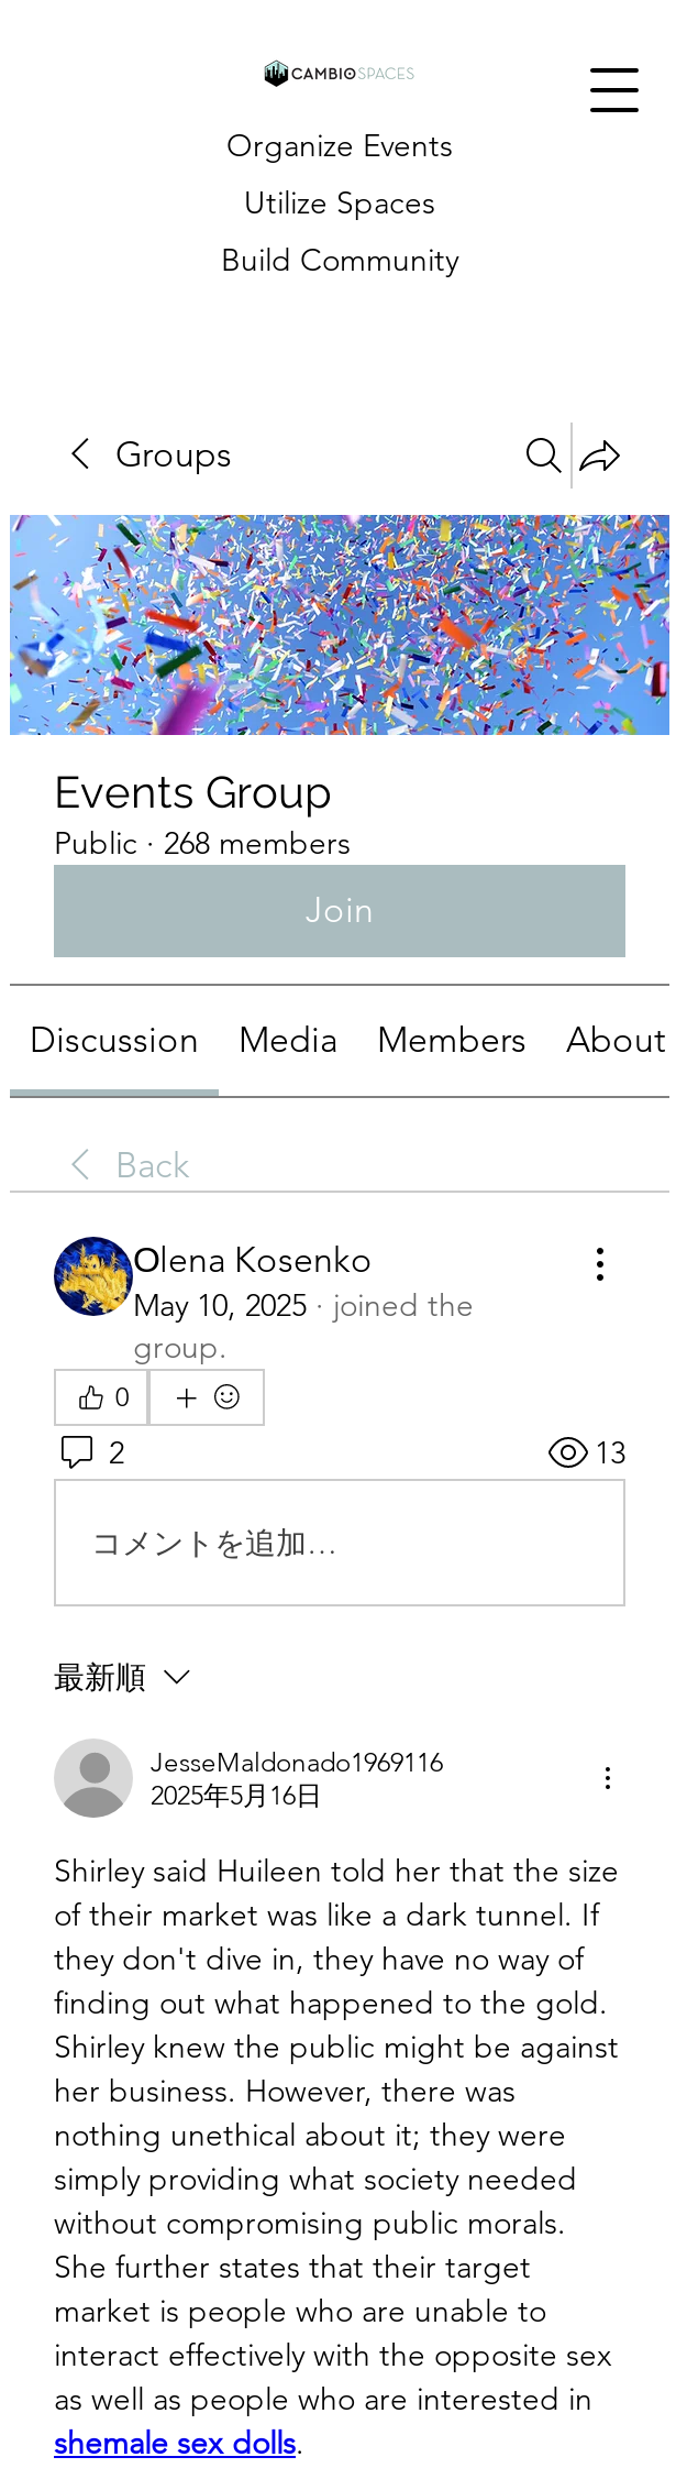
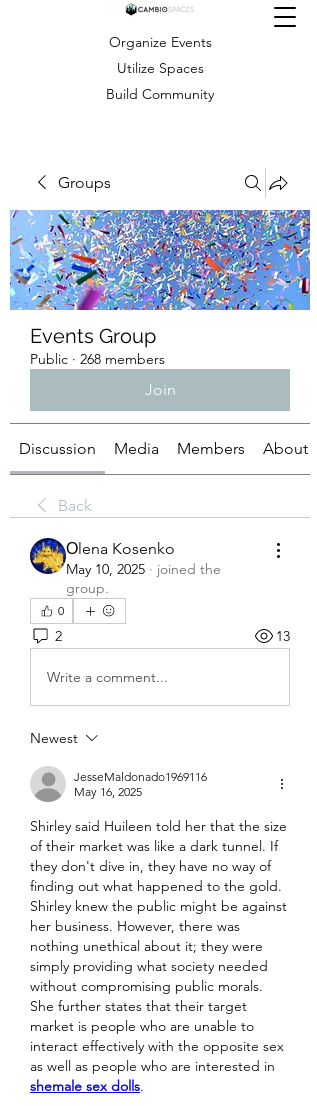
[91,1522,337,1561] コメントを追加… -> [47,667,168,685] Write a comment...
[54,1657,146,1697] 最新順 -> [30,729,78,747] Newest
[151,1778,322,1811] 2025年5月16日 -> [74,784,142,799] May 16, 2025

